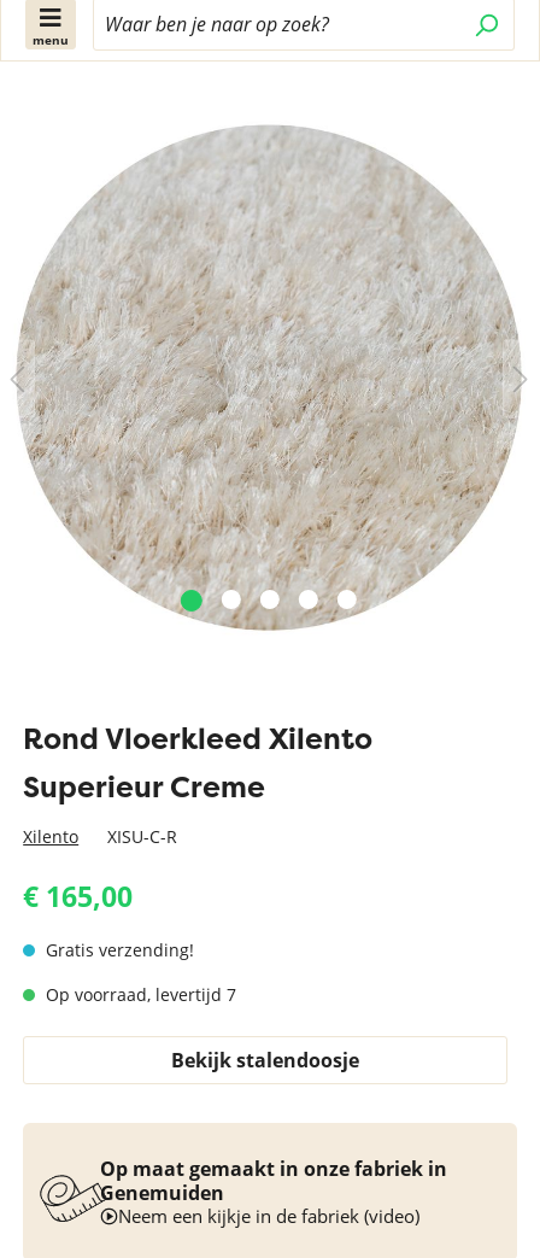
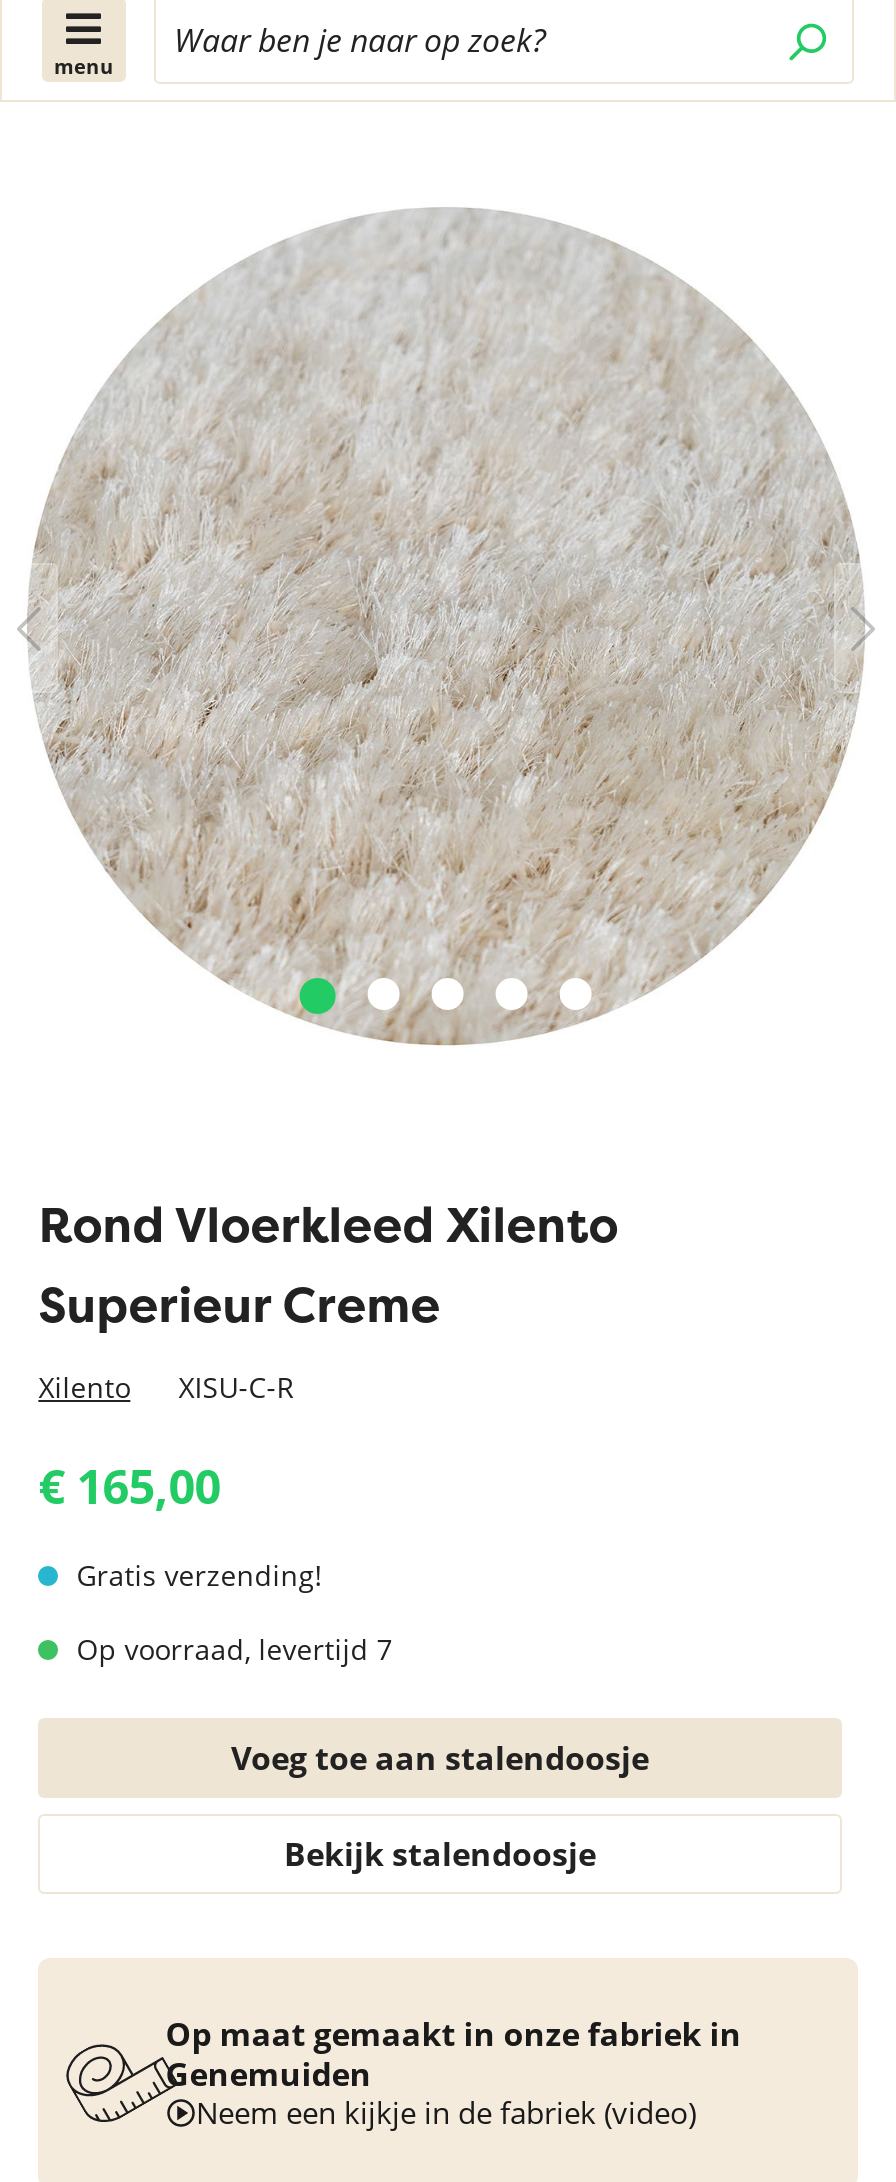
none -> [231,1736,649,1780] Voeg toe aan stalendoosje

